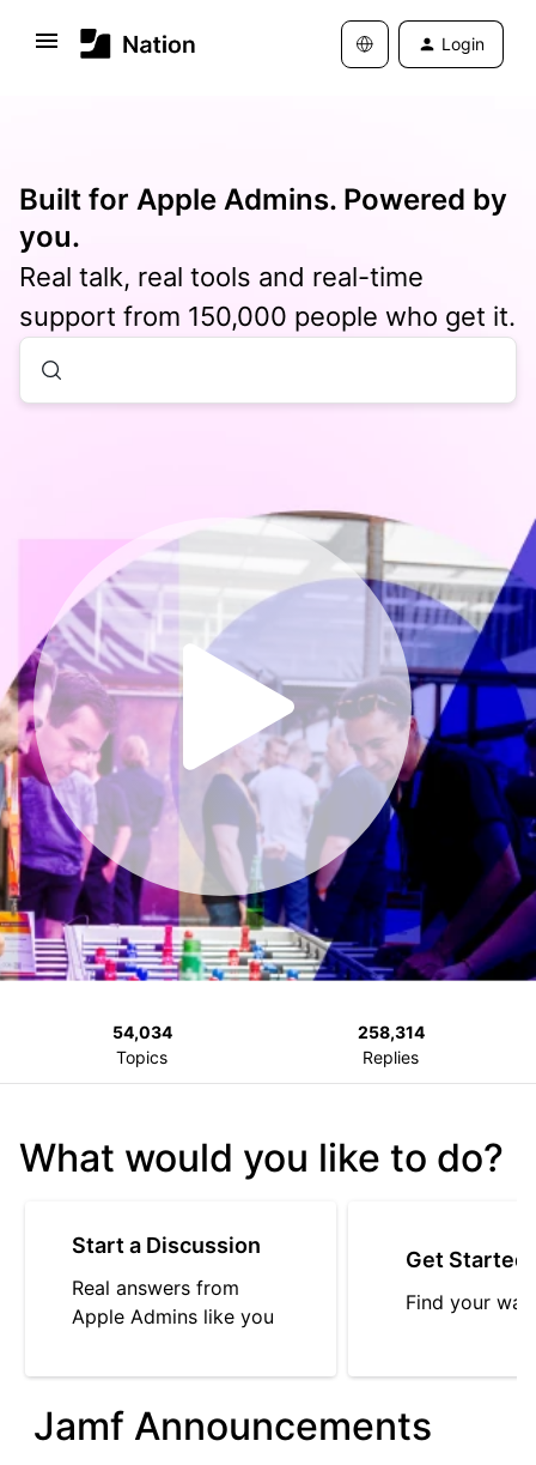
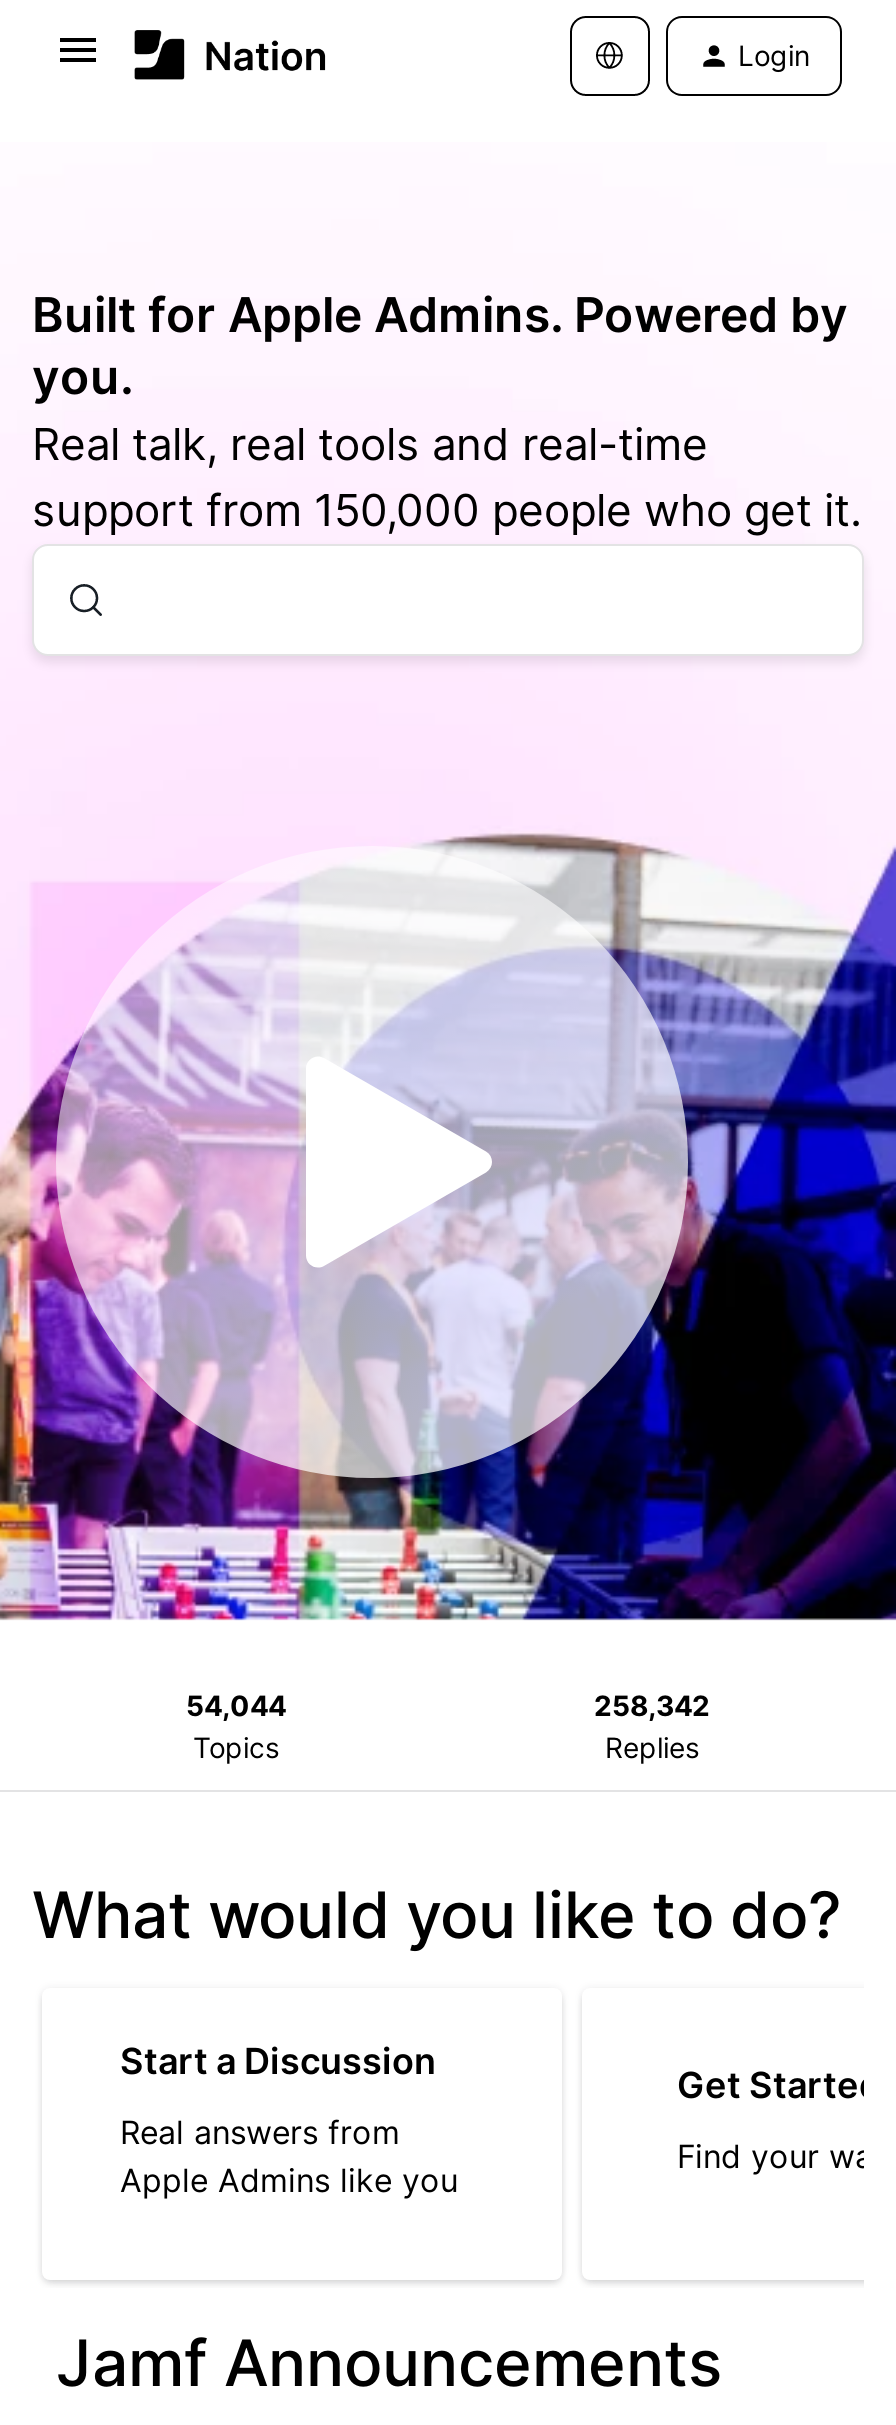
[112,1022,172,1042] 54,034 -> [186,1688,286,1722] 54,044
[357,1022,424,1042] 258,314 -> [594,1688,710,1722] 258,342

